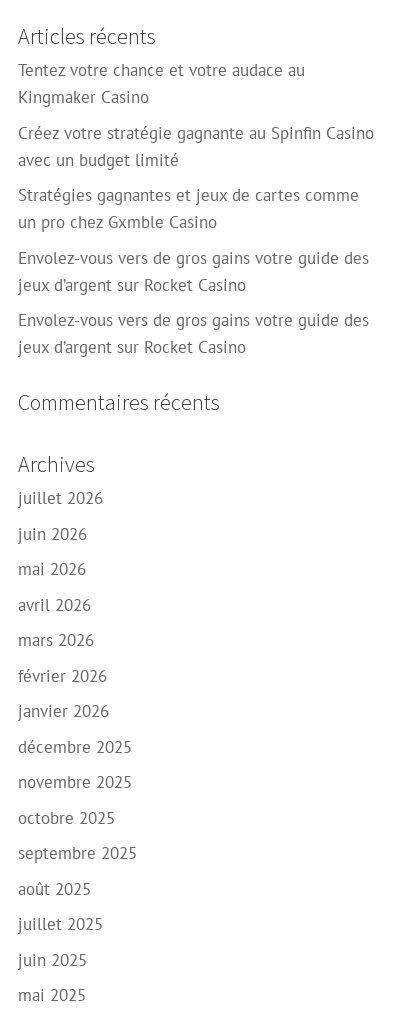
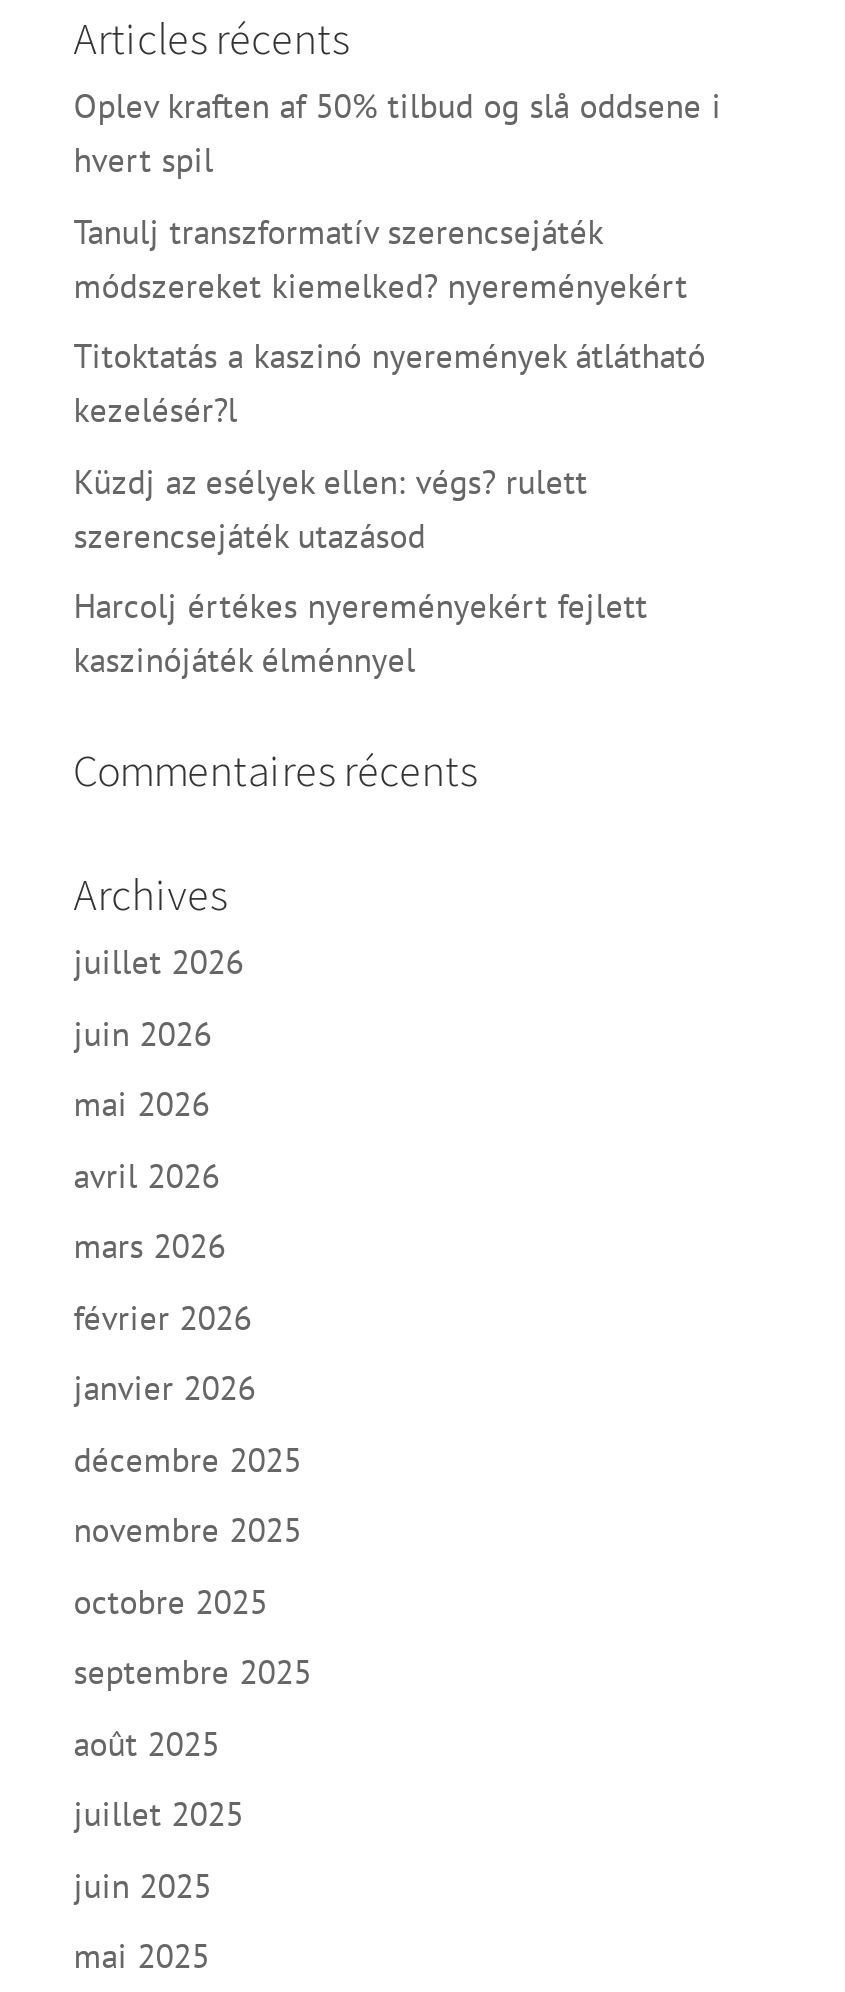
[18,59,305,108] Tentez votre chance et votre audace au | Kingmaker Casino -> [74,84,722,182] Oplev kraften af 50% tilbud og slå oddsene i | hvert spil
[18,121,374,170] Créez votre stratégie gagnante au Spinfin Casino | avec un budget limité -> [74,209,688,307] Tanulj transzformatív szerencsejáték | módszereket kiemelked? nyereményekért
[18,184,359,233] Stratégies gagnantes et jeux de cartes comme | un pro chez Gxmble Casino -> [74,334,706,432] Titoktatás a kaszinó nyeremények átlátható | kezelésér?l
[18,246,369,295] Envolez-vous vers de gros gains votre guide des | jeux d’argent sur Rocket Casino -> [74,459,588,557] Küzdj az esélyek ellen: végs? rulett | szerencsejáték utazásod
[18,309,369,358] Envolez-vous vers de gros gains votre guide des | jeux d’argent sur Rocket Casino -> [74,584,648,682] Harcolj értékes nyereményekért fejlett | kaszinójáték élménnyel

